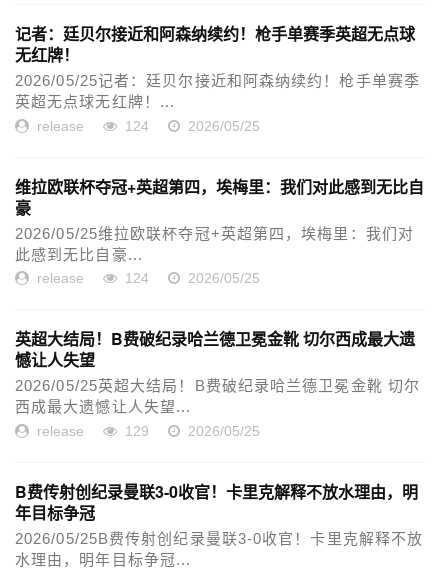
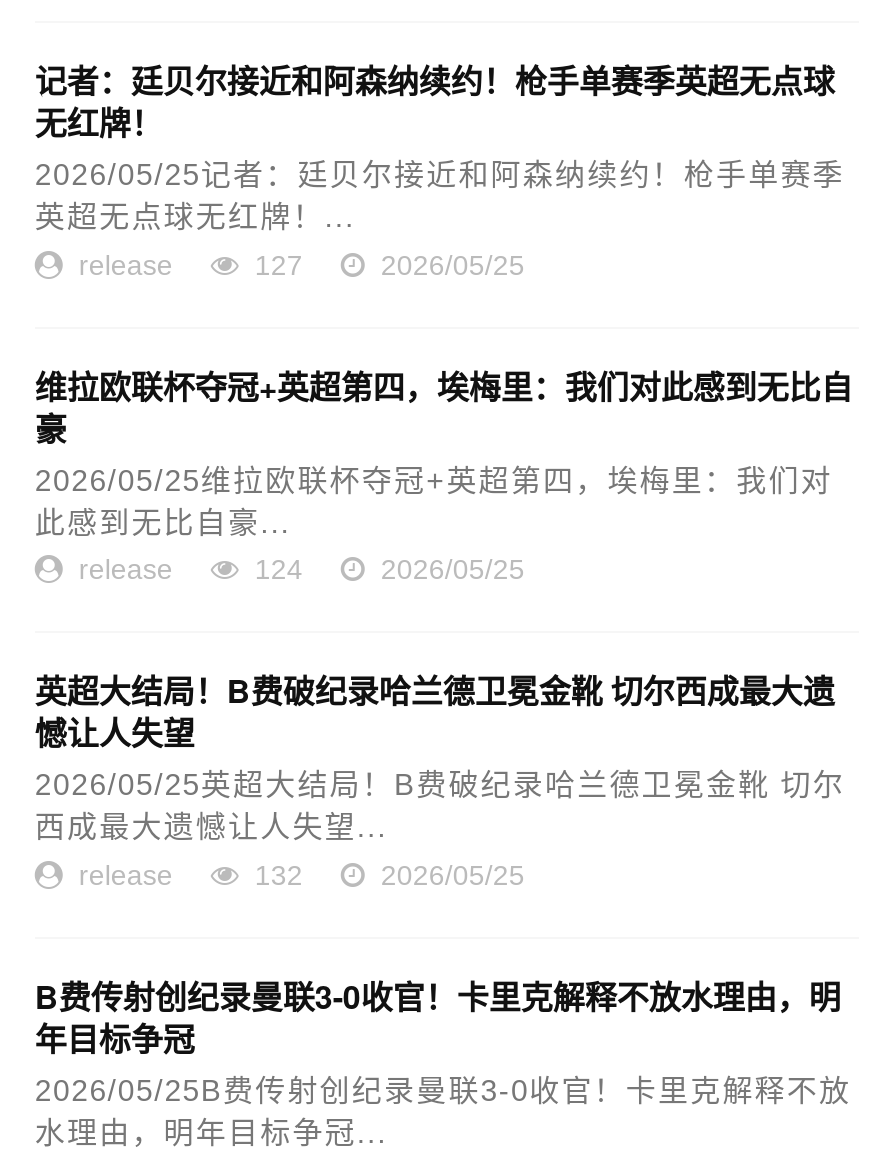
[125,118,149,134] 124 -> [255,249,303,281] 127
[125,423,149,439] 129 -> [255,859,303,891] 132

